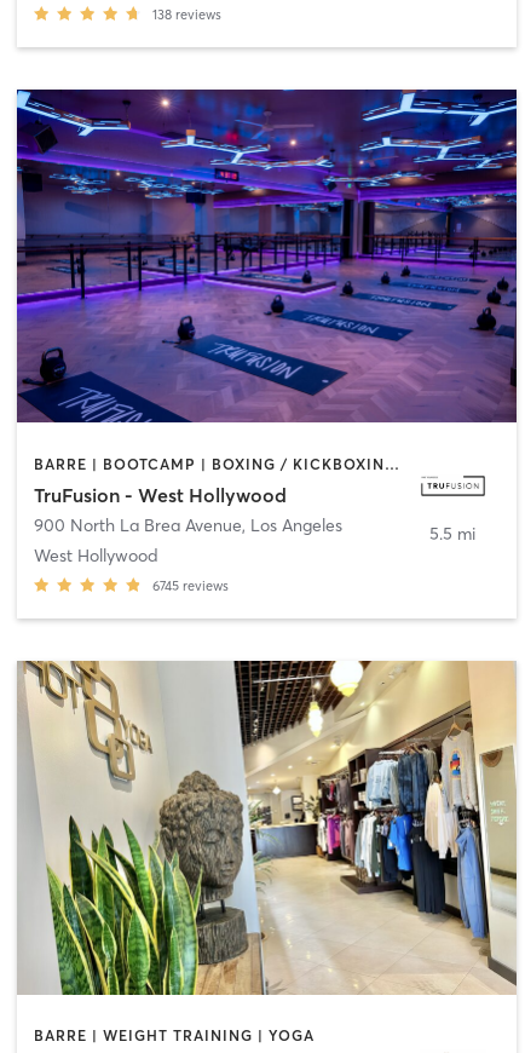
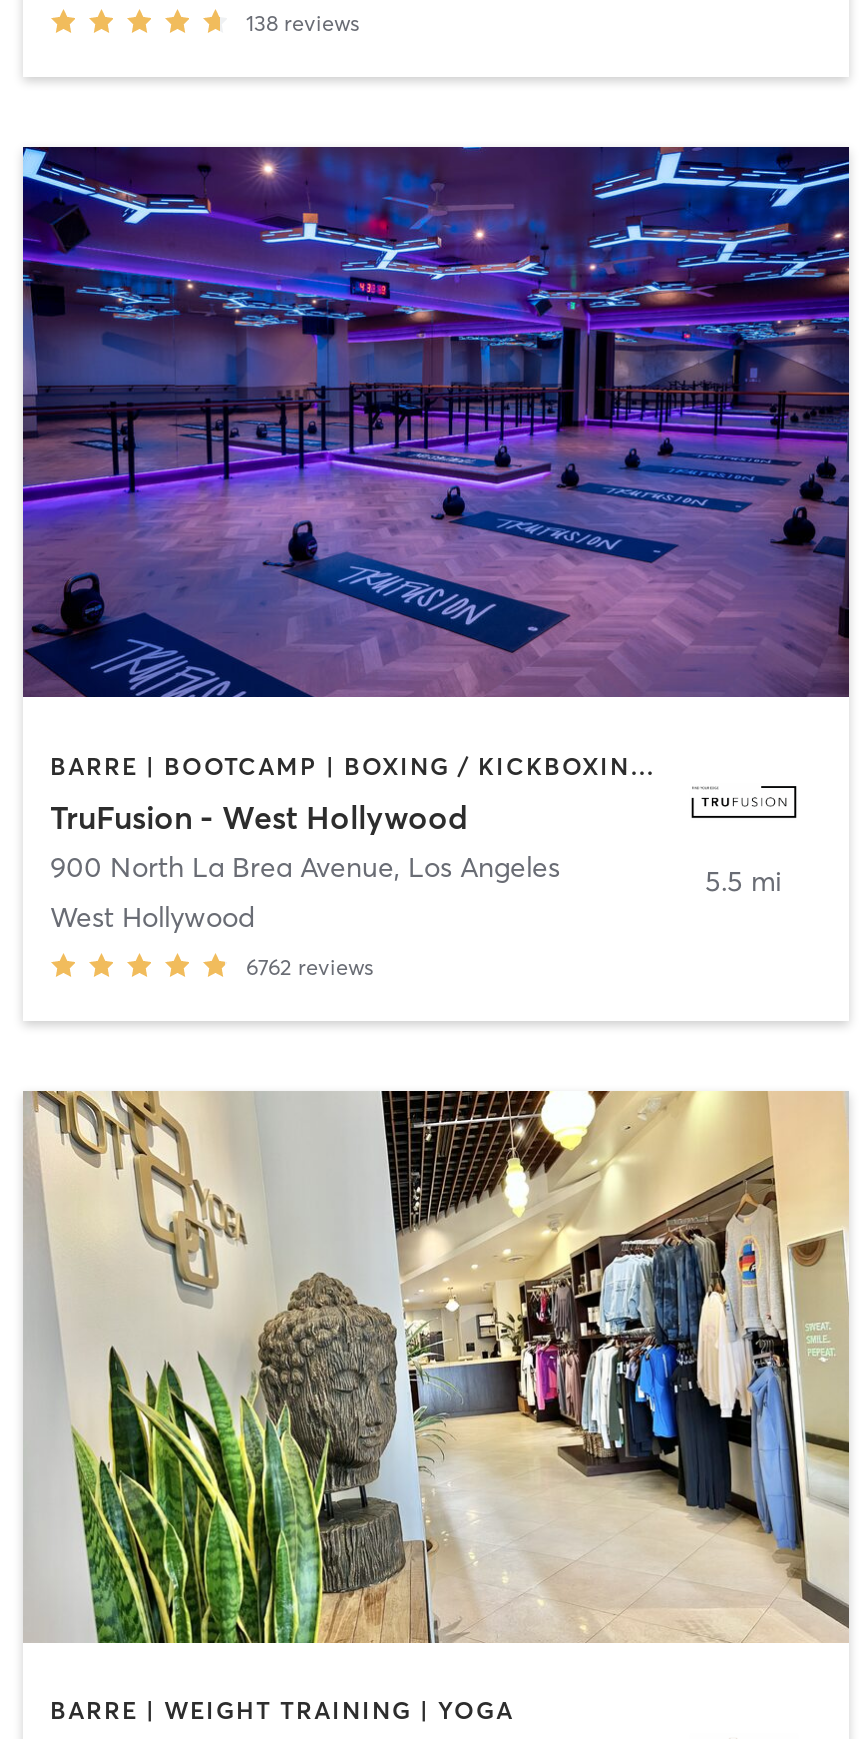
[152,578,228,595] 6745 reviews -> [246,954,374,982] 6762 reviews

